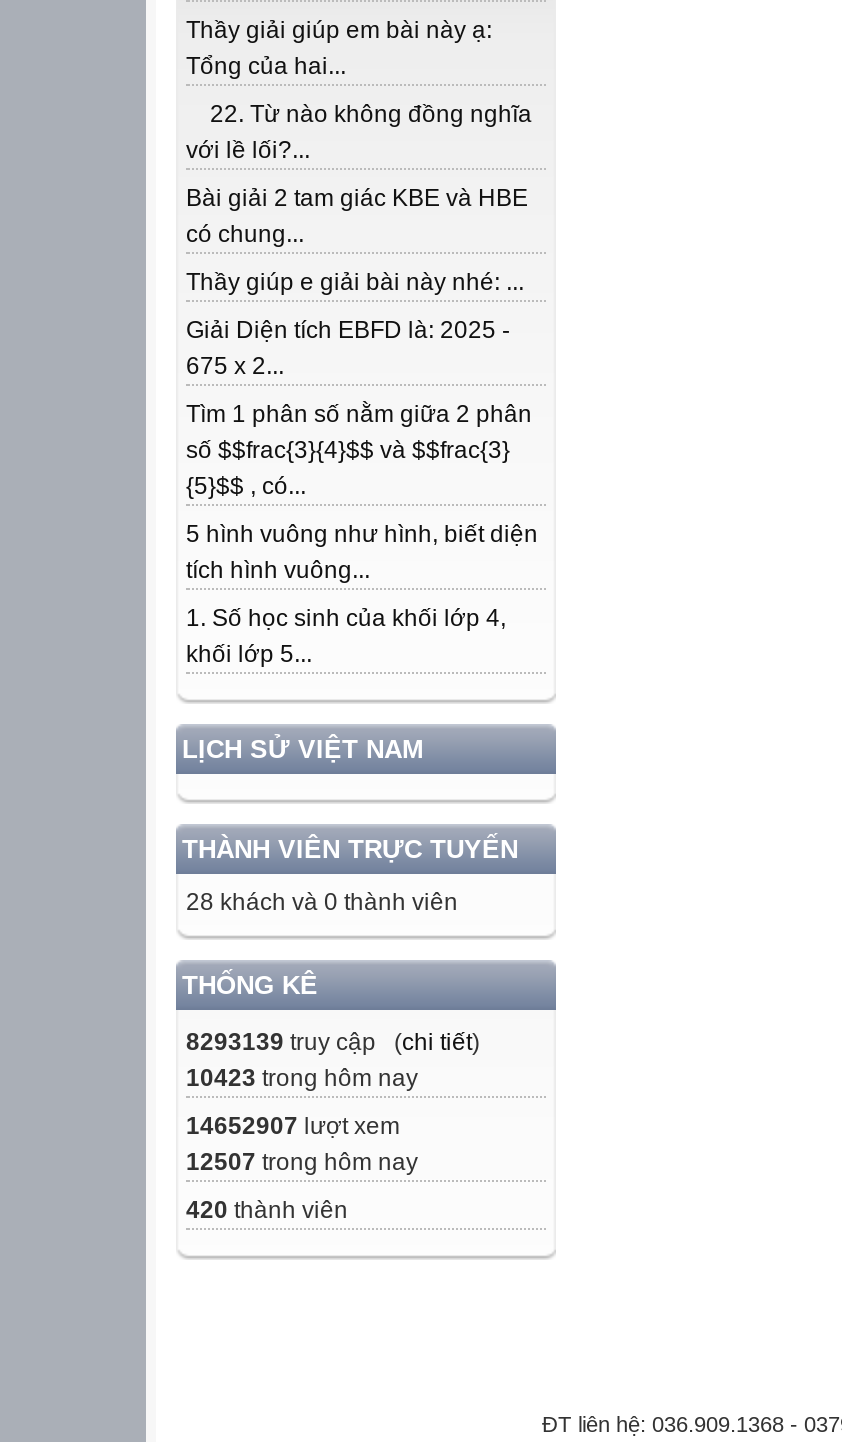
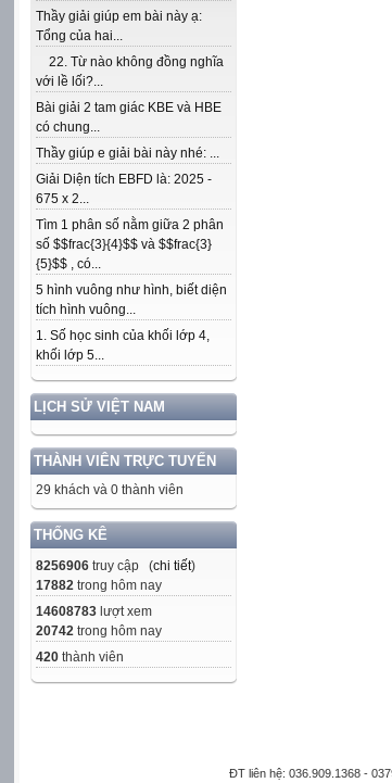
[186,888,458,916] 28 khách và 0 thành viên -> [36,482,184,498] 29 khách và 0 thành viên
[186,1028,480,1056] 8293139 truy cập (chi tiết) -> [36,558,195,574] 8256906 truy cập (chi tiết)
[186,1064,418,1092] 10423 trong hôm nay -> [36,578,162,593] 17882 trong hôm nay
[186,1112,400,1140] 14652907 lượt xem -> [36,604,152,619] 14608783 lượt xem
[186,1148,418,1176] 12507 trong hôm nay -> [36,624,162,639] 20742 trong hôm nay

